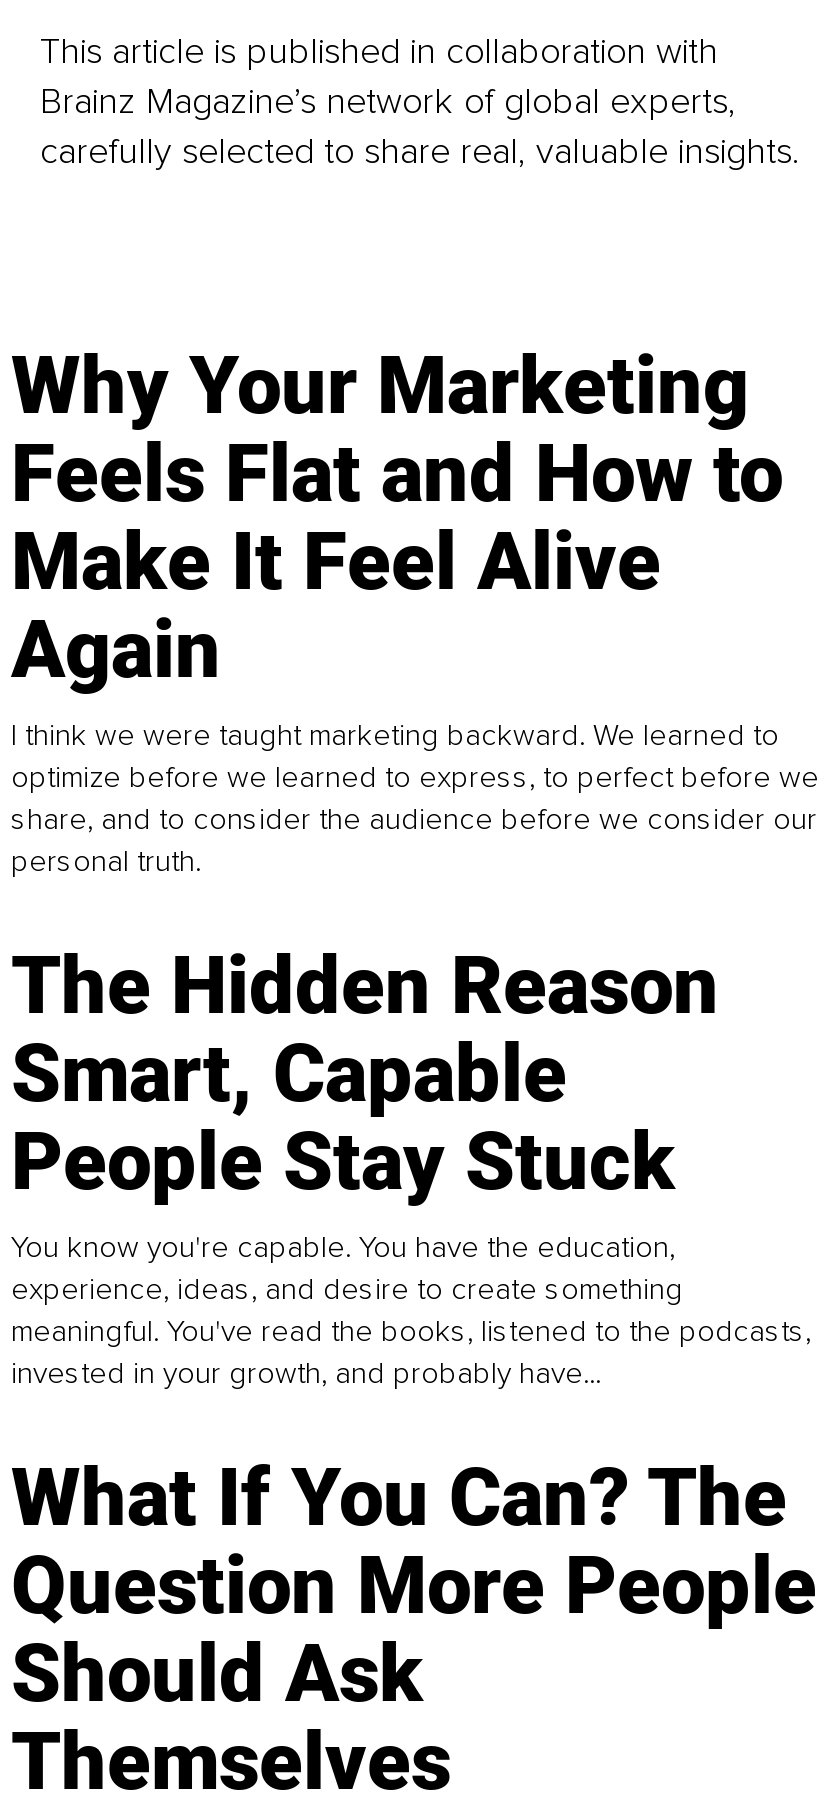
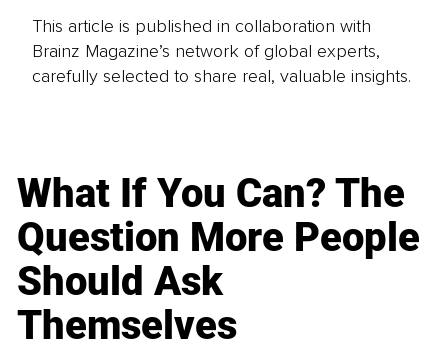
[11,338,819,1390] Why Your Marketing | Feels Flat and How to | Make It Feel Alive | Again | I think we were taught marketing backward. We learned to | optimize before we learned to express, to perfect before we | share, and to consider the audience before we consider our | personal truth. | The Hidden Reason | Smart, Capable | People Stay Stuck | You know you're capable. You have the education, | experience, ideas, and desire to create something | meaningful. You've read the books, listened to the podcasts, | invested in your growth, and probably have... -> none

